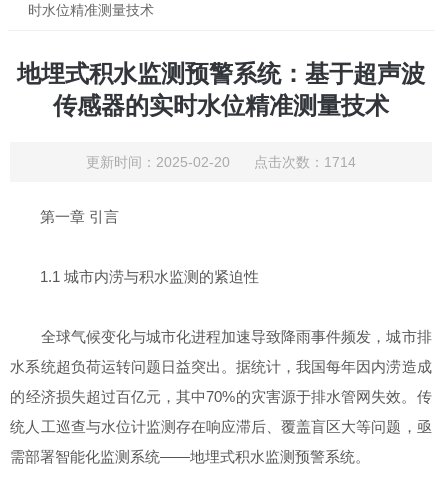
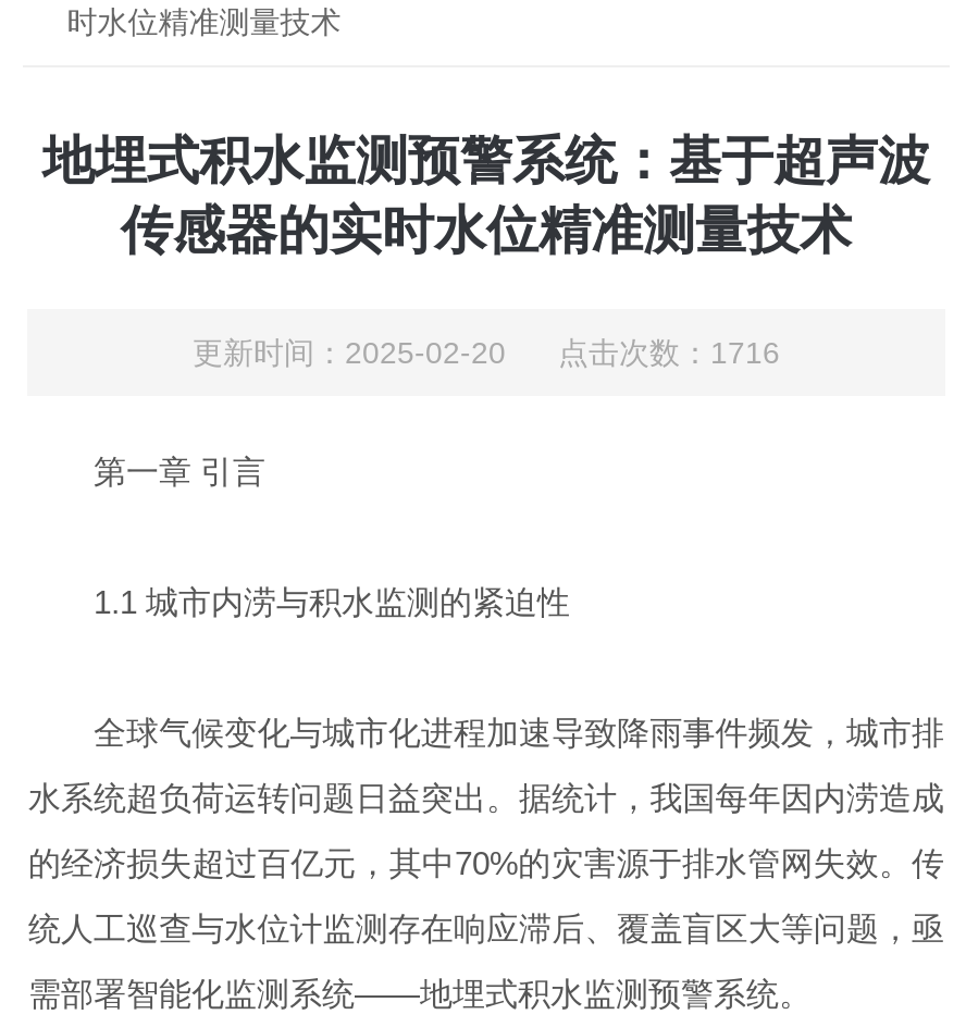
[86,154,356,170] 更新时间：2025-02-20 点击次数：1714 -> [193,335,780,370] 更新时间：2025-02-20 点击次数：1716

